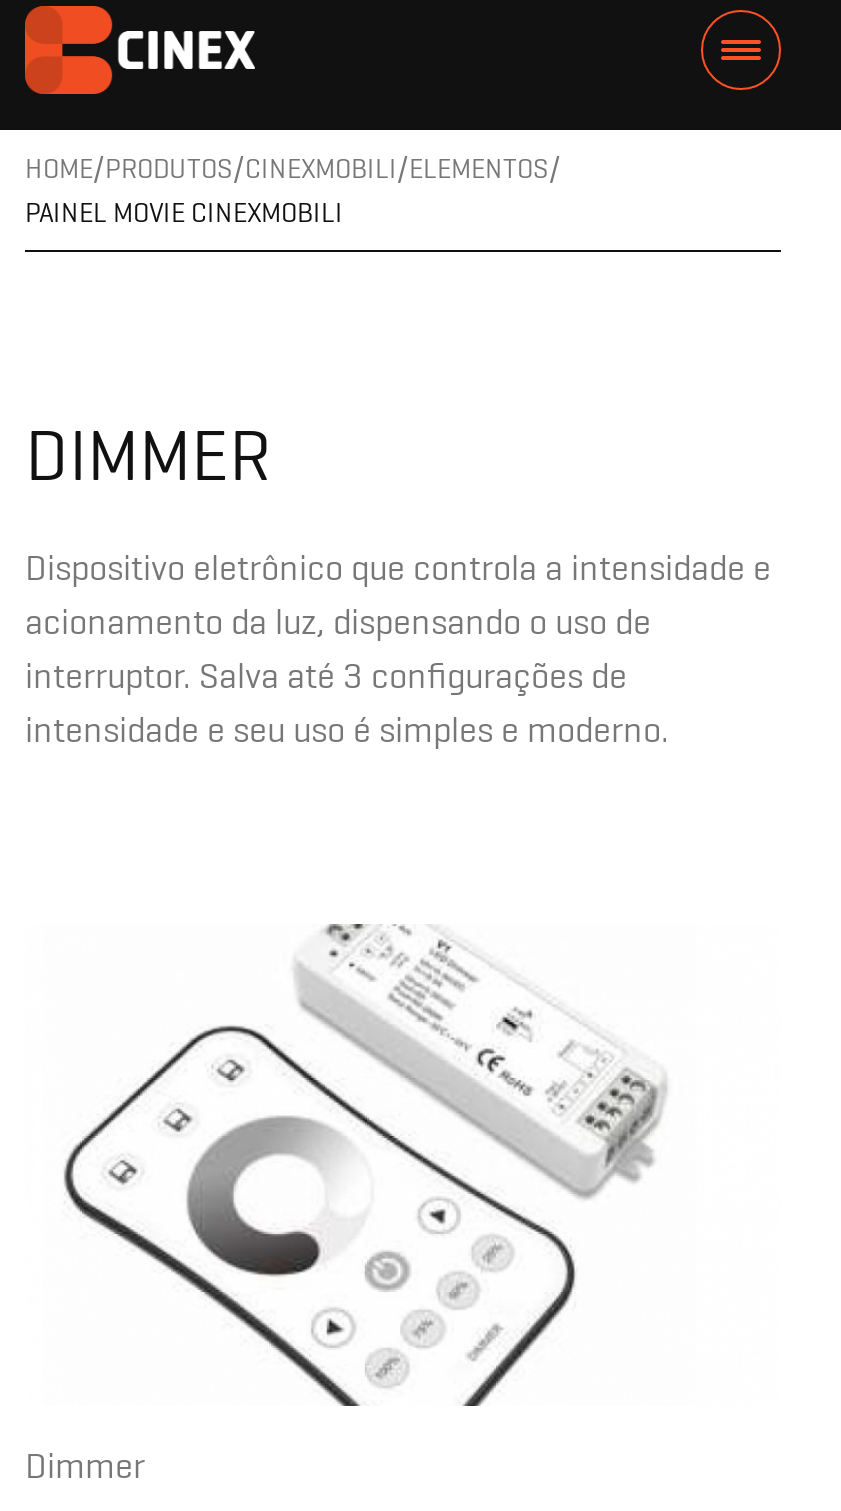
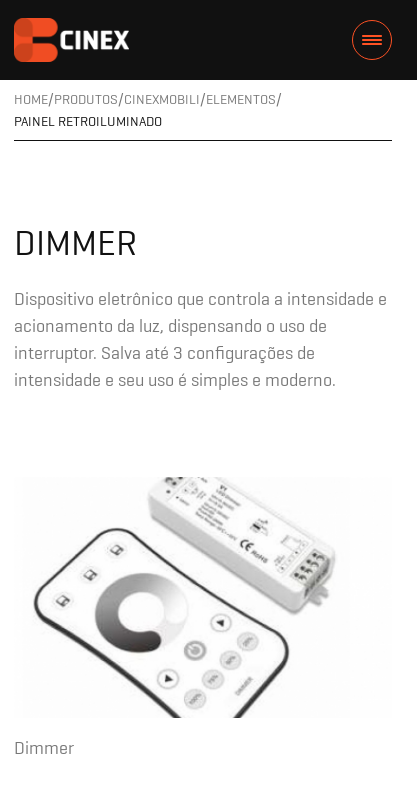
[25,194,343,230] PAINEL MOVIE CINEXMOBILI -> [14,112,162,130] PAINEL RETROILUMINADO

